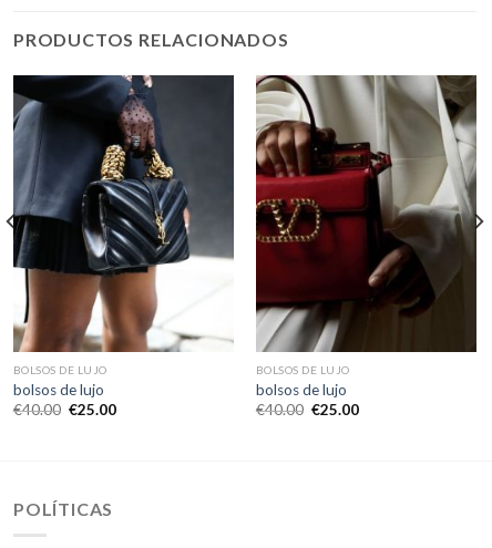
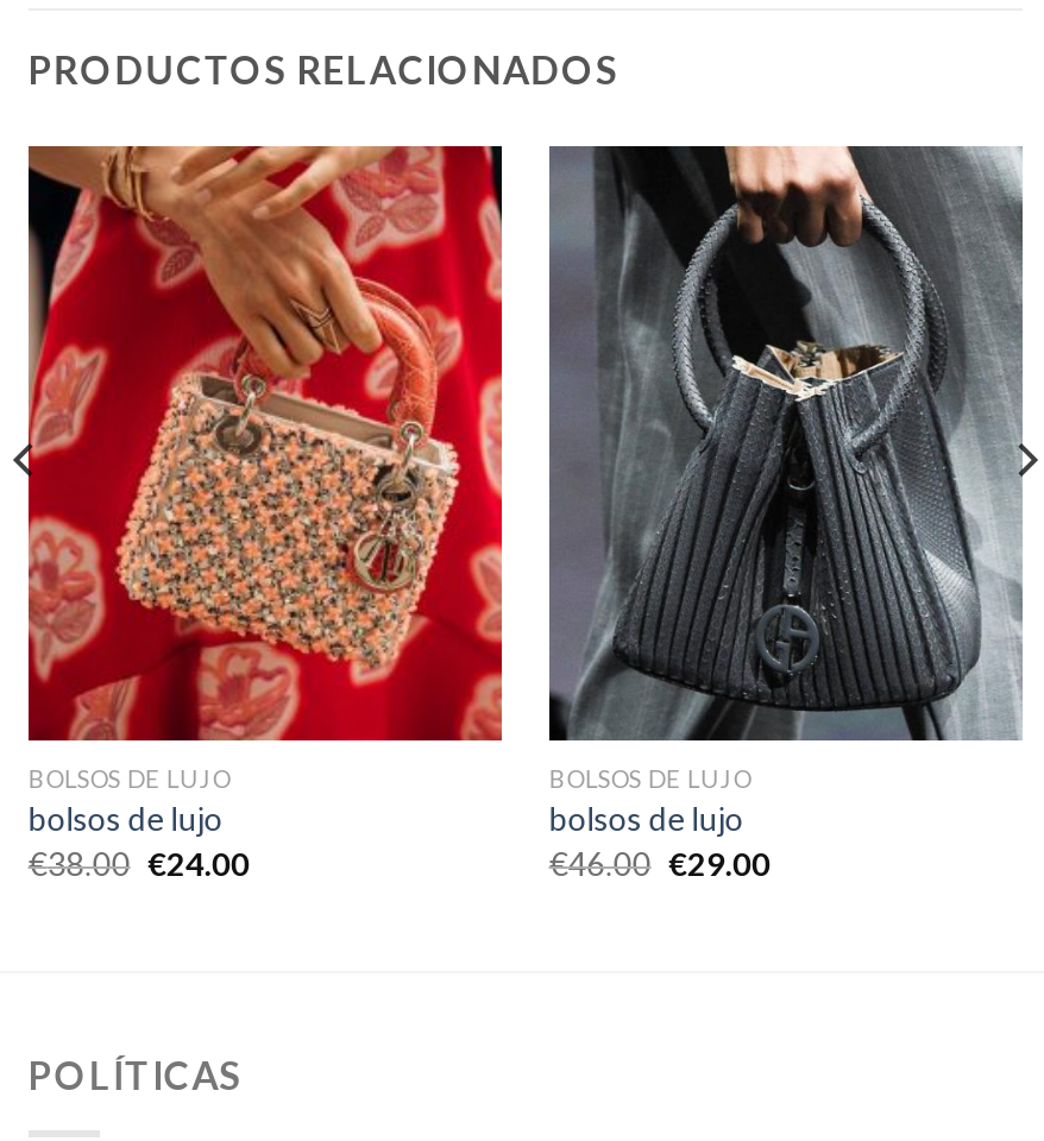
[12,74,235,353] [image] -> [26,144,504,743] [image]
[255,74,478,353] [image] -> [547,144,1023,743] [image]
[13,401,116,418] €40.00 €25.00 -> [28,845,249,883] €38.00 €24.00
[256,401,359,418] €40.00 €25.00 -> [549,845,770,883] €46.00 €29.00

